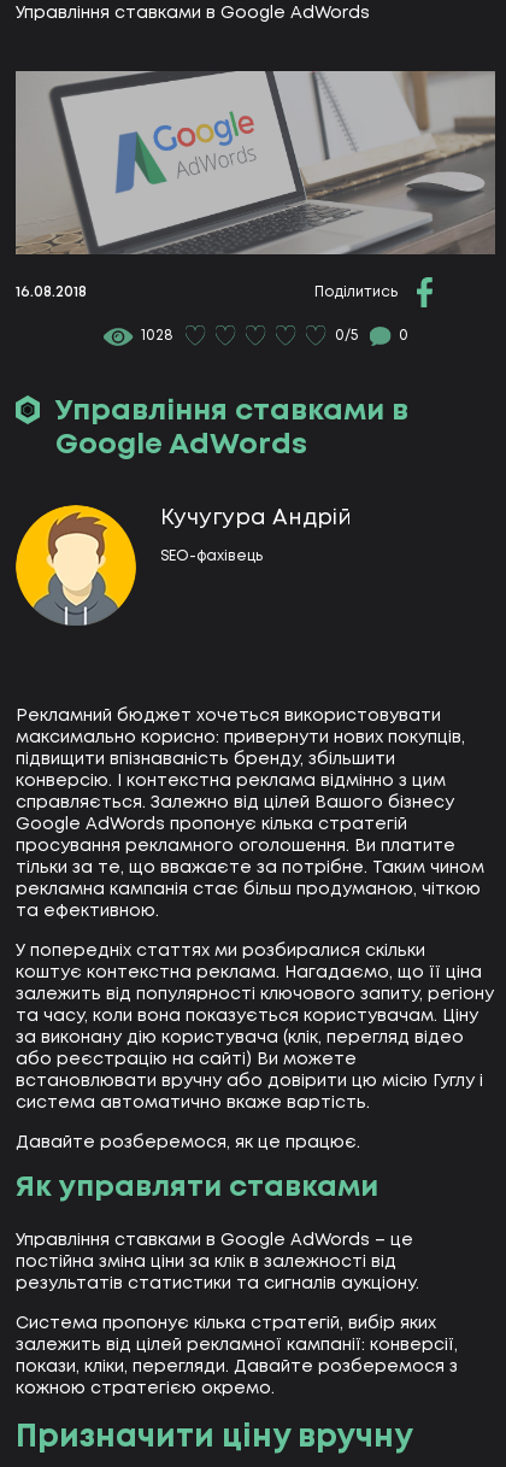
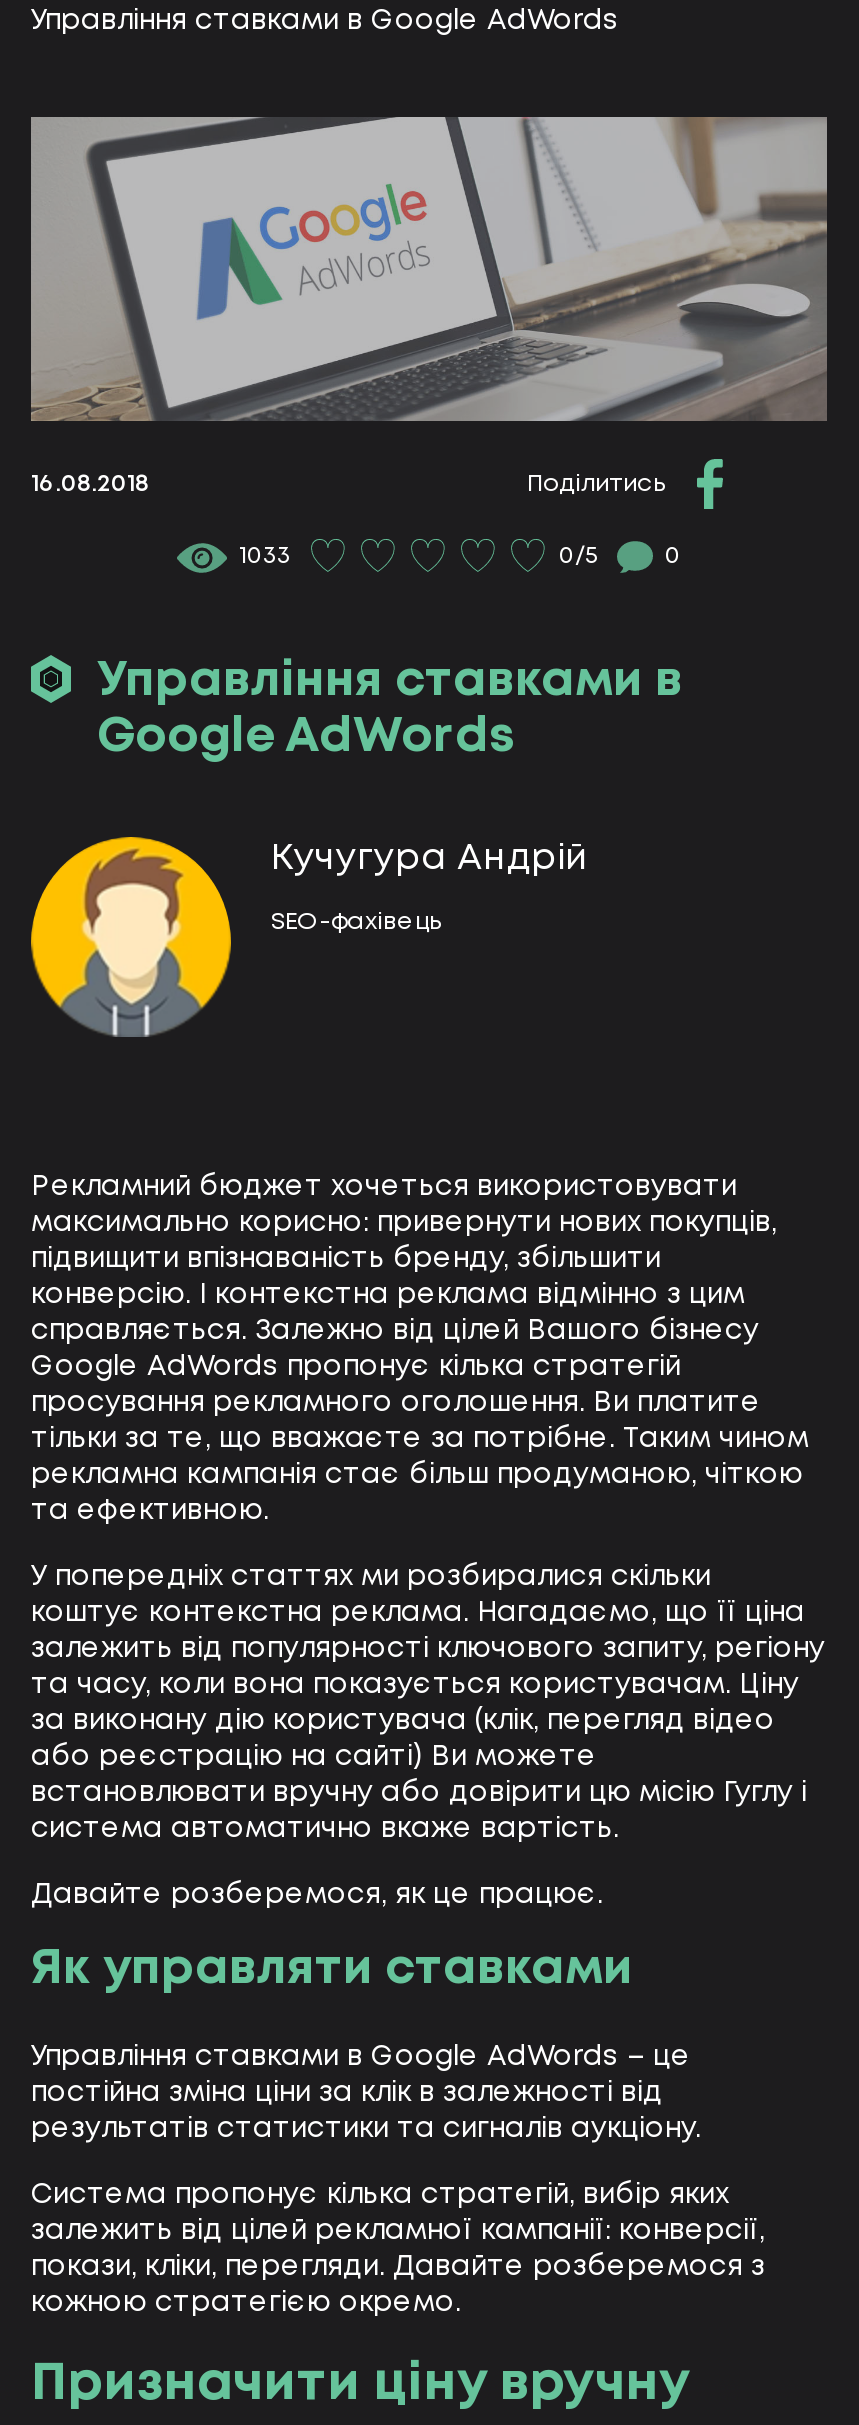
[140,329,173,342] 1028 -> [239,544,291,566] 1033

